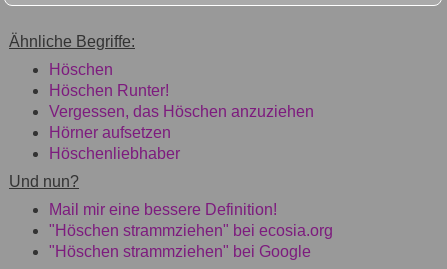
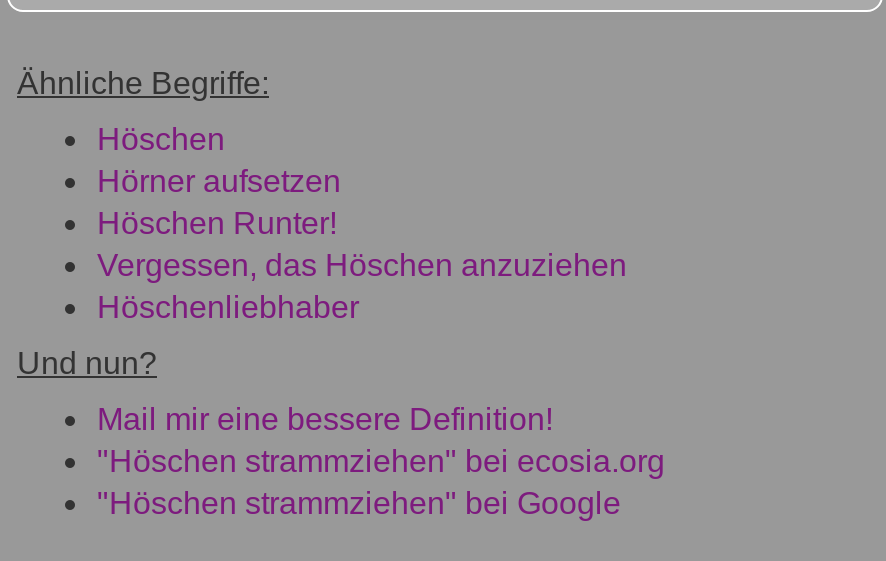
moved [49,82,314,120] -> [97,206,627,282]: Höschen Runter! | Vergessen, das Höschen anzuziehen
moved [49,124,171,141] -> [97,164,341,198]: Hörner aufsetzen

